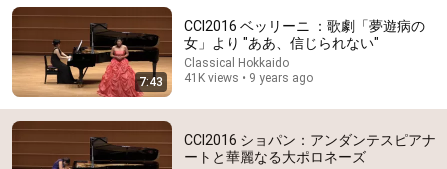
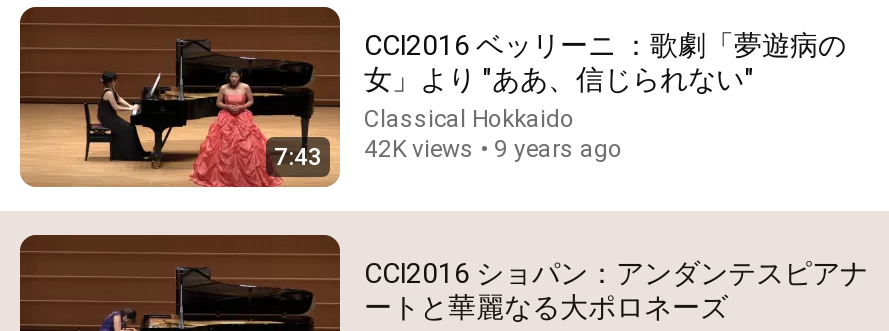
[184,71,313,85] 41K views • 9 years ago -> [364,135,622,163] 42K views • 9 years ago

